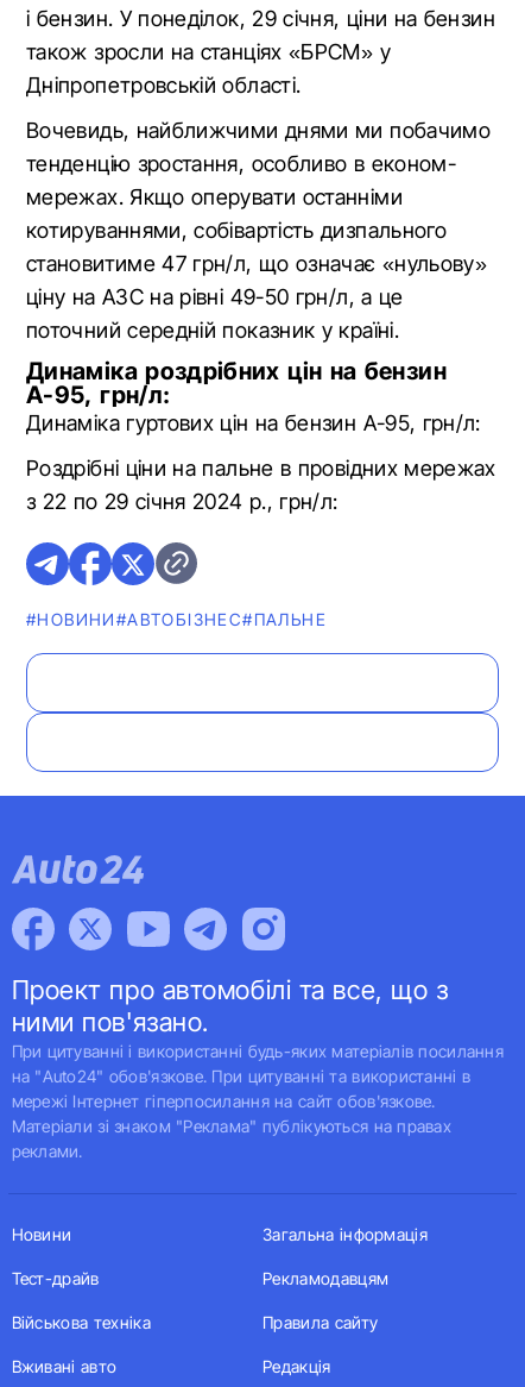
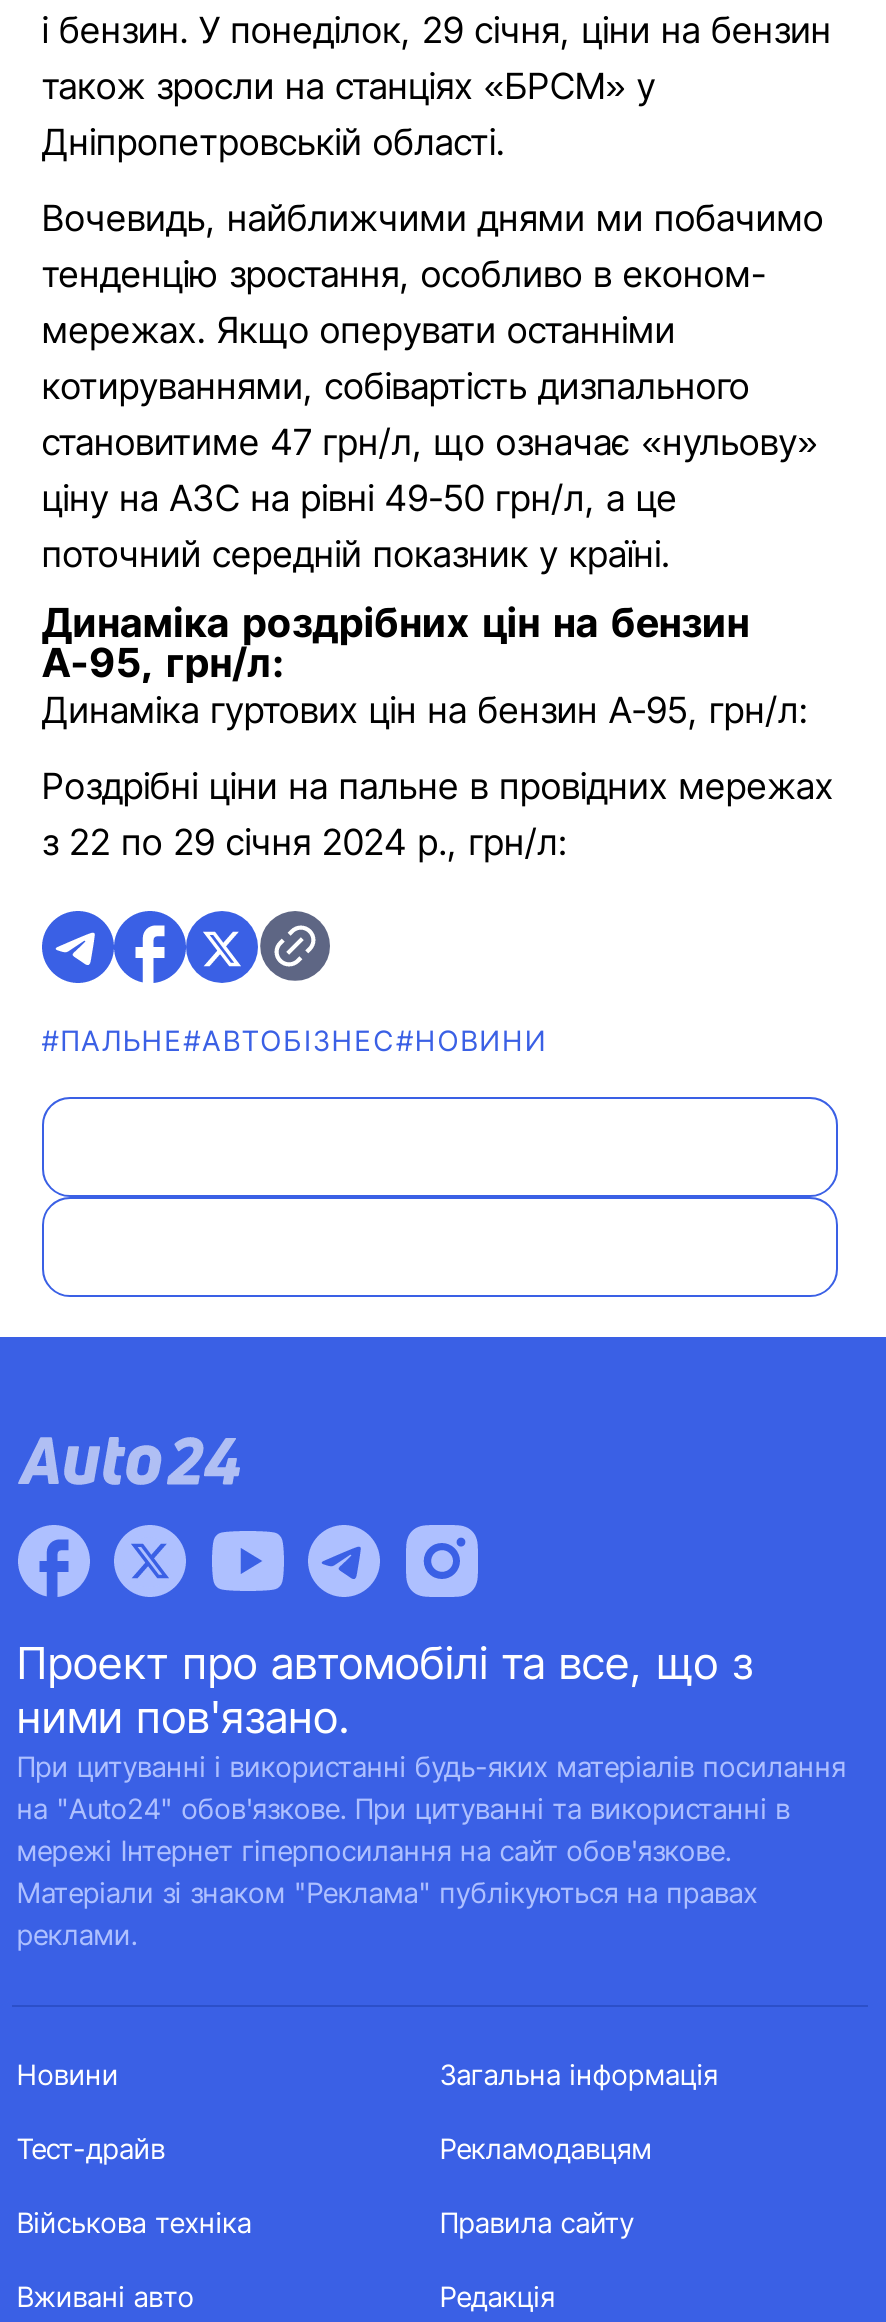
[26,609,327,629] #НОВИНИ#АВТОБІЗНЕС#ПАЛЬНЕ -> [42,1023,548,1057] #ПАЛЬНЕ#АВТОБІЗНЕС#НОВИНИ

